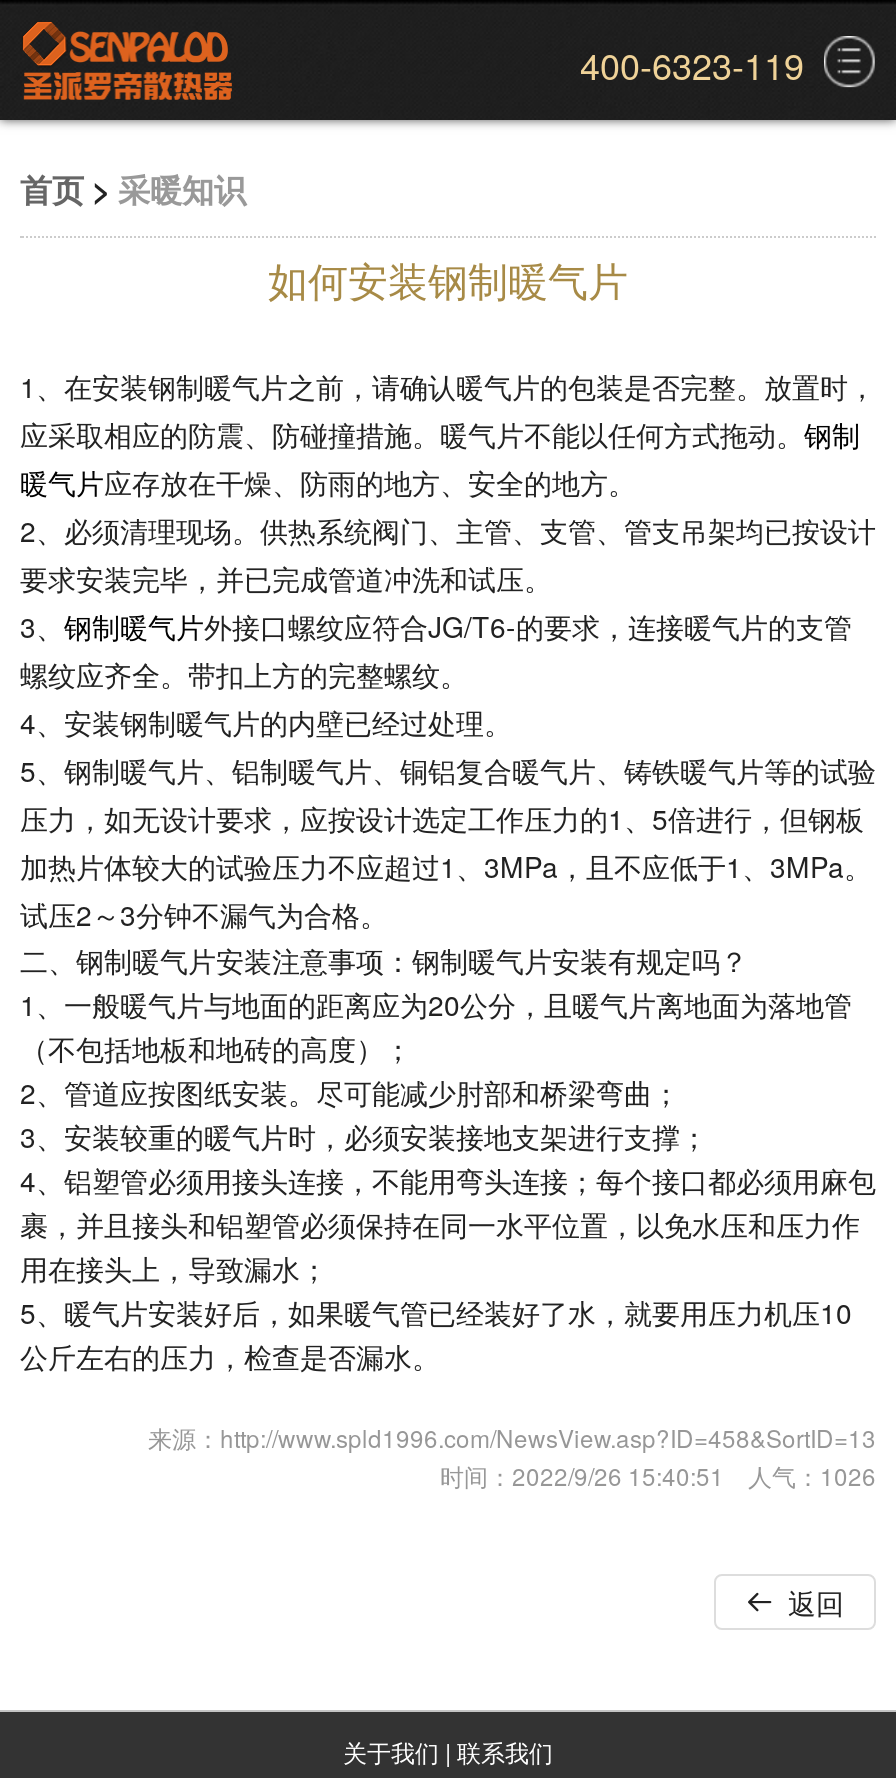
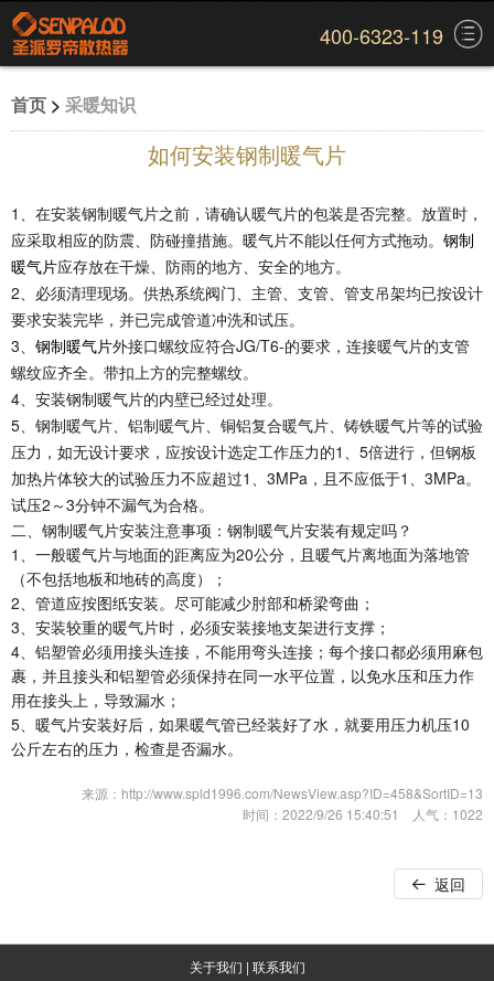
[440,1458,876,1492] 时间：2022/9/26 15:40:51人气：1026 -> [243,804,483,823] 时间：2022/9/26 15:40:51人气：1022

